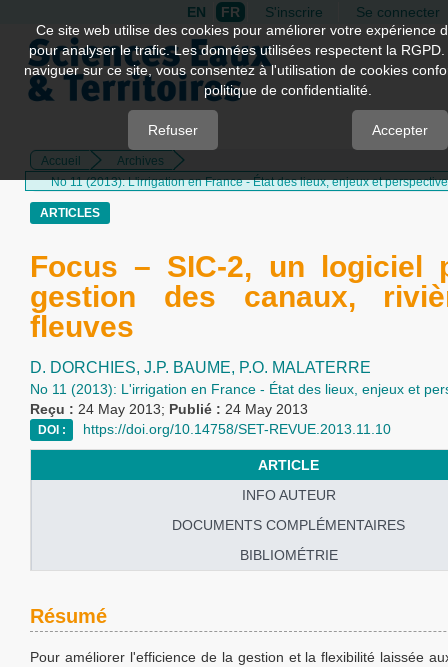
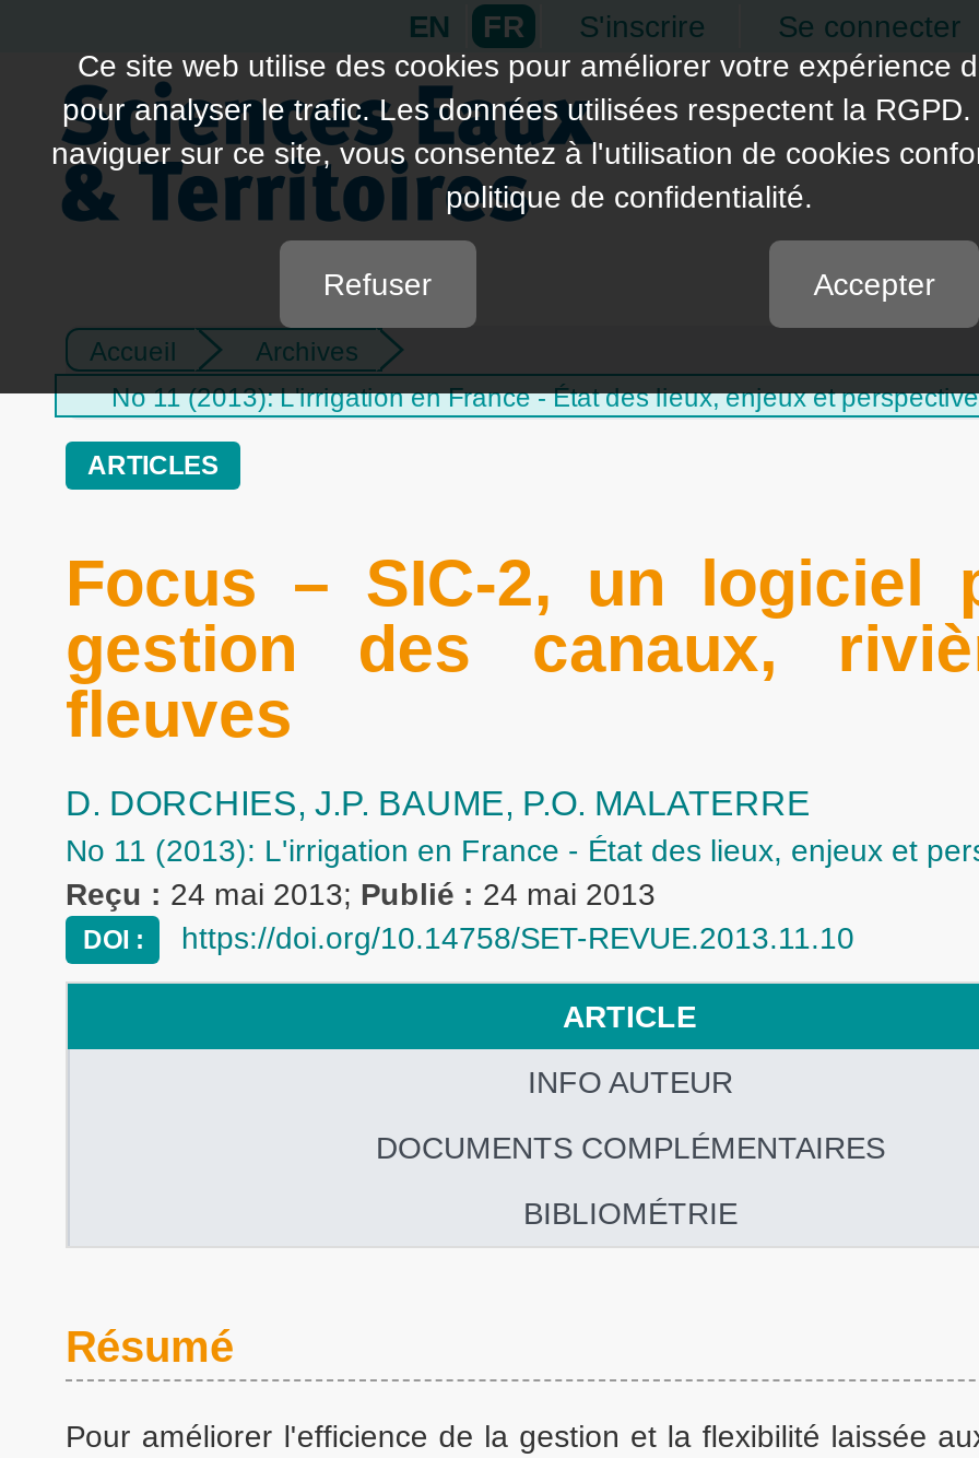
[30,401,308,417] Reçu : 24 May 2013; Publié : 24 May 2013 -> [66,877,656,912] Reçu : 24 mai 2013; Publié : 24 mai 2013

